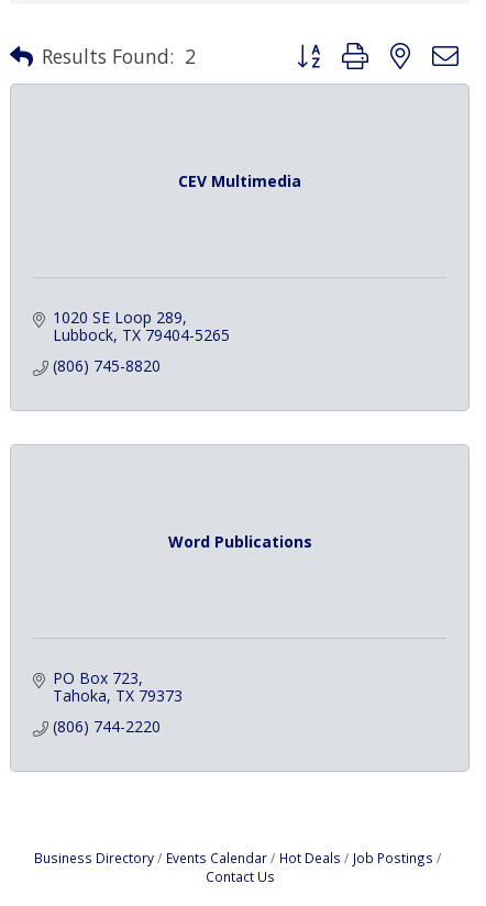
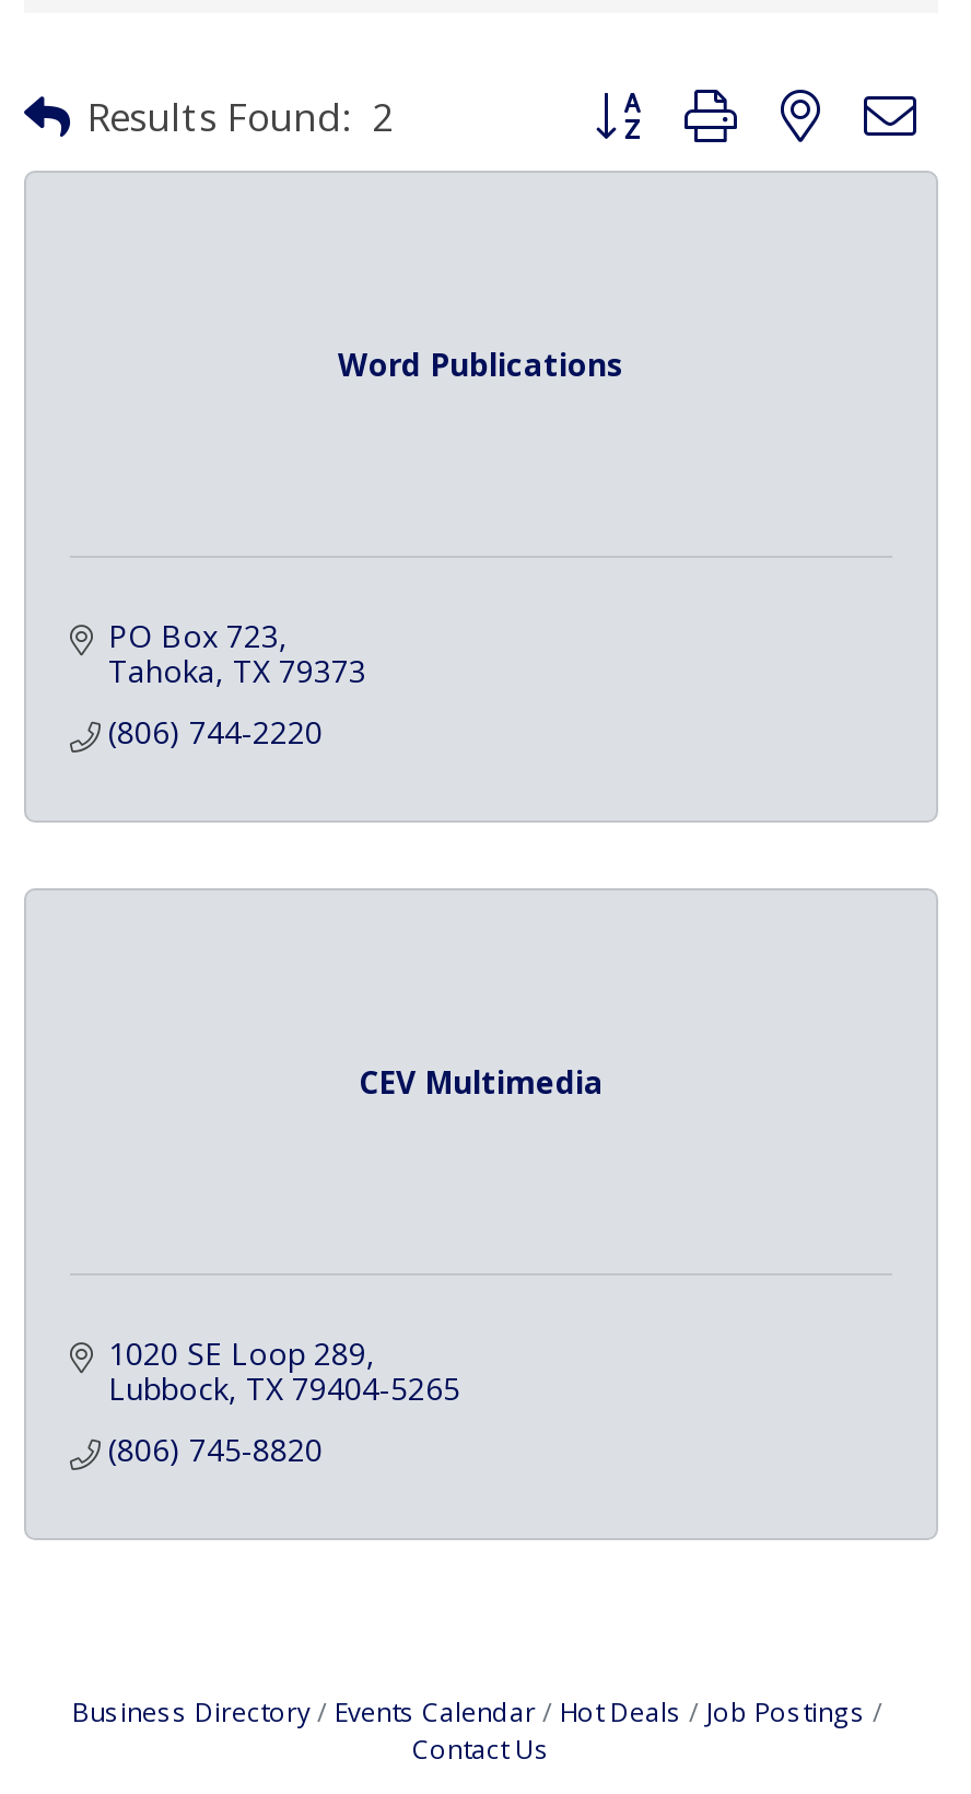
moved [52,170,301,376] -> [108,1060,604,1470]: CEV Multimedia | 1020 SE Loop 289 | Lubbock TX 79404-5265 | (806) 745-8820
moved [168,531,312,551] -> [338,342,624,384]: Word Publications
moved [52,667,182,737] -> [108,615,366,753]: PO Box 723 | Tahoka TX 79373 | (806) 744-2220

